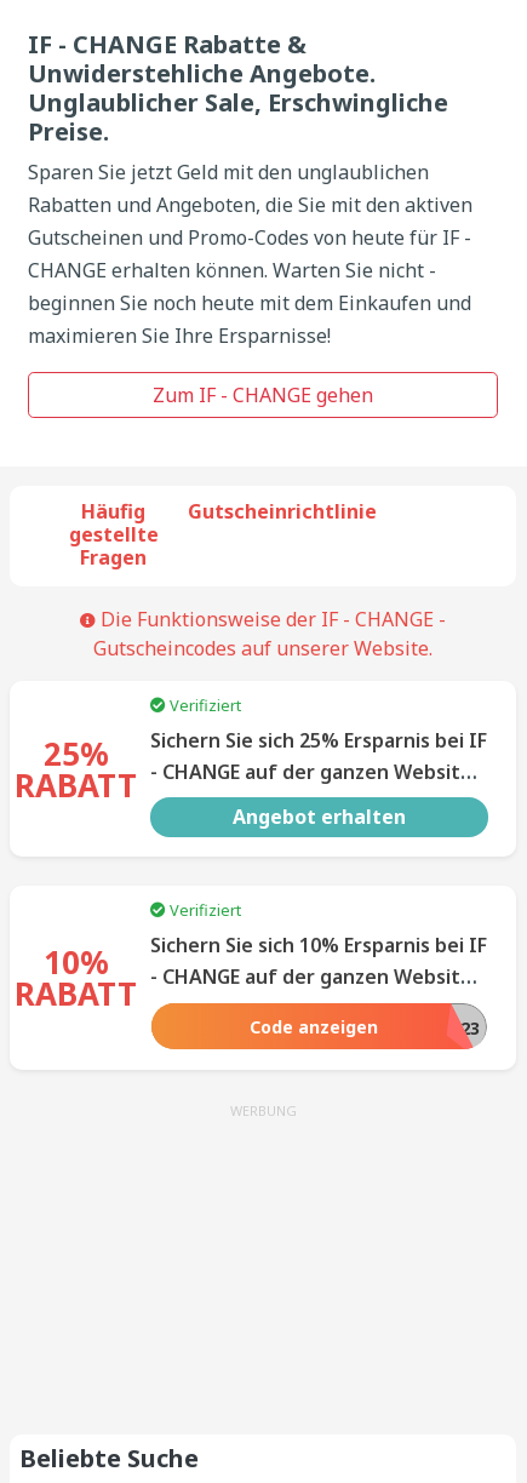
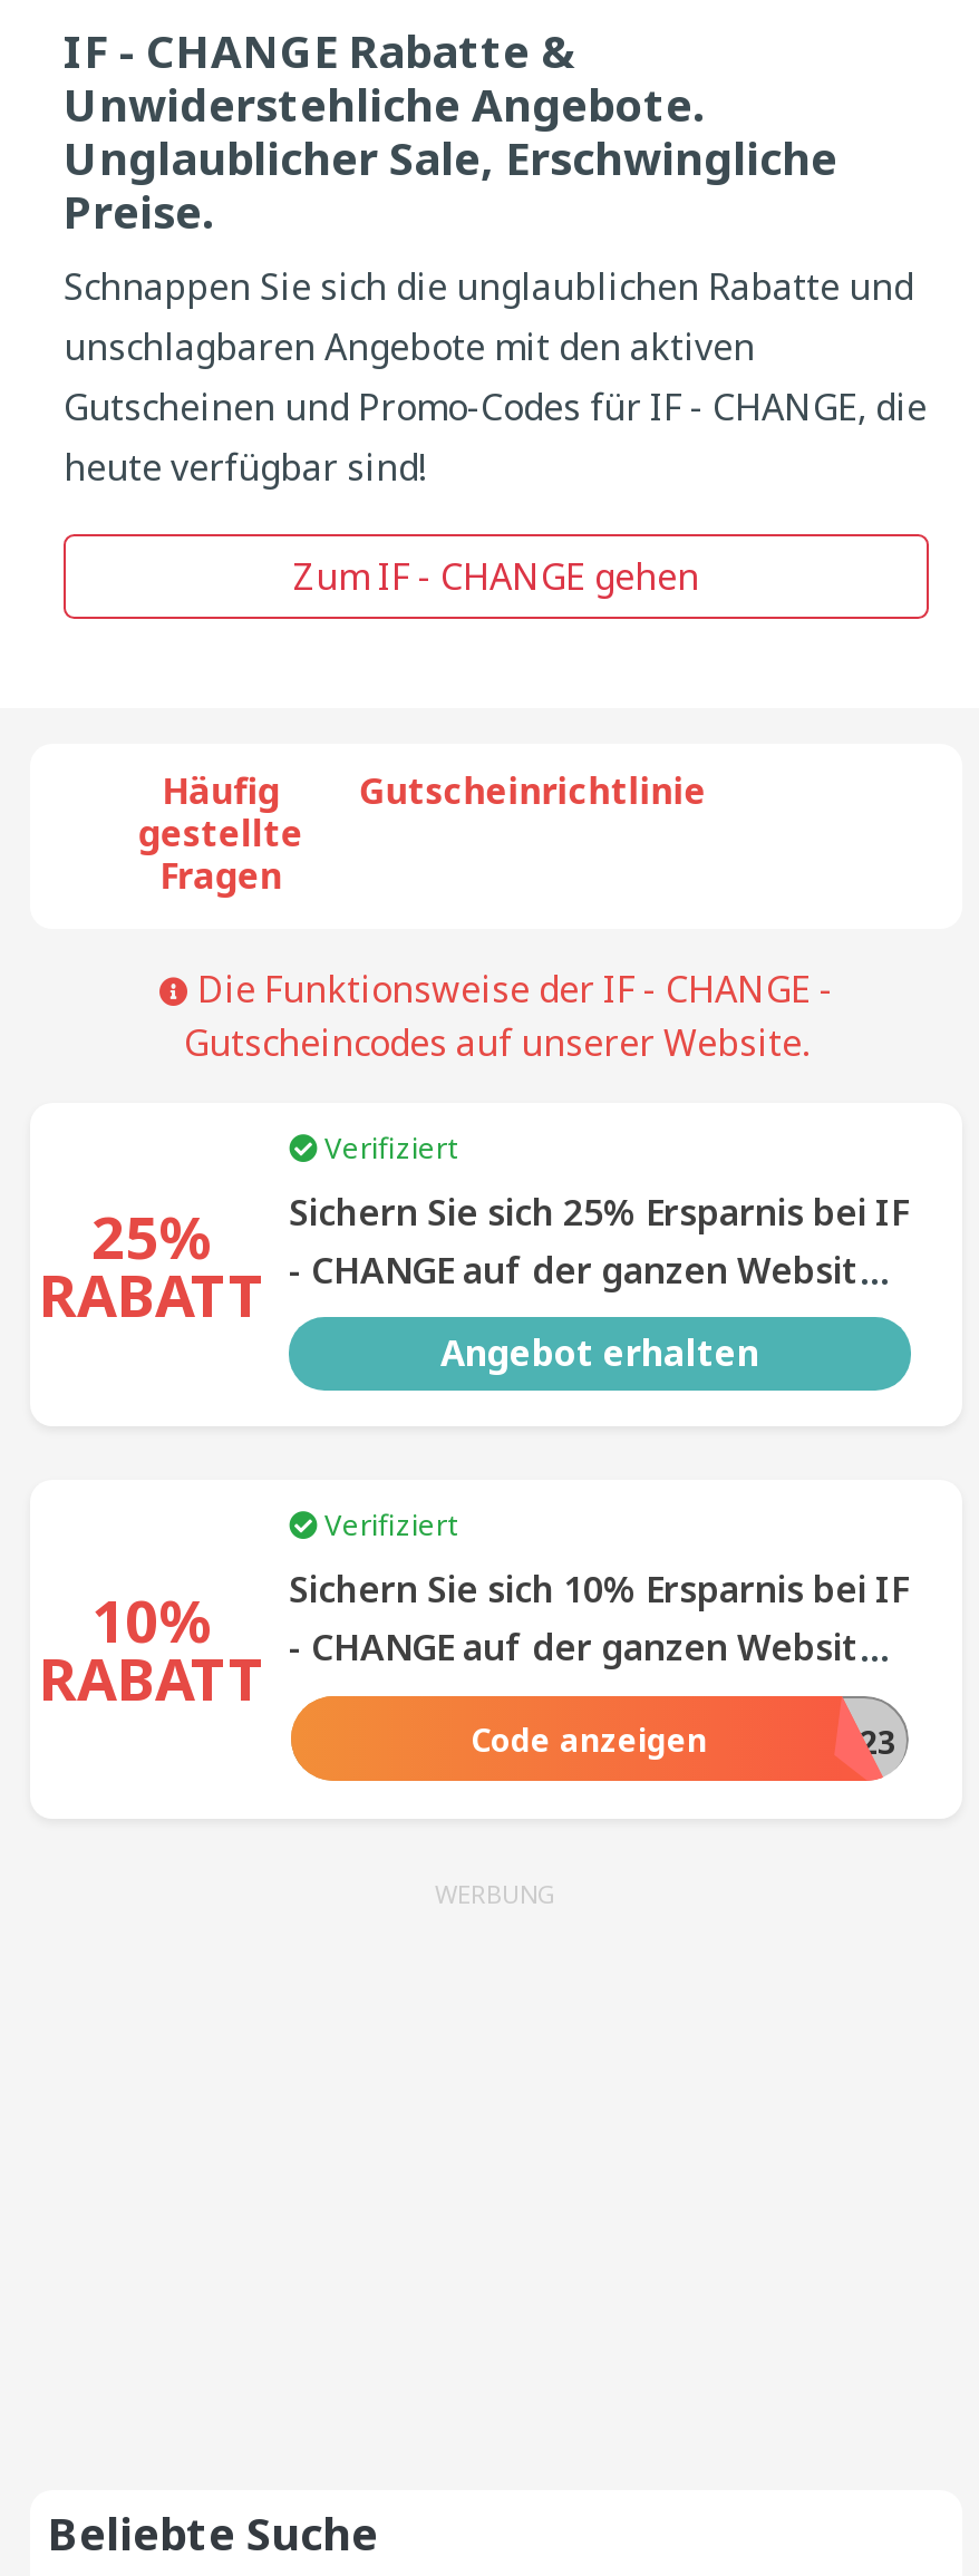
[28,159,472,349] Sparen Sie jetzt Geld mit den unglaublichen | Rabatten und Angeboten, die Sie mit den aktiven | Gutscheinen und Promo-Codes von heute für IF - | CHANGE erhalten können. Warten Sie nicht - | beginnen Sie noch heute mit dem Einkaufen und | maximieren Sie Ihre Ersparnisse! -> [64,263,927,493] Schnappen Sie sich die unglaublichen Rabatte und | unschlagbaren Angebote mit den aktiven | Gutscheinen und Promo-Codes für IF - CHANGE, die | heute verfügbar sind!

